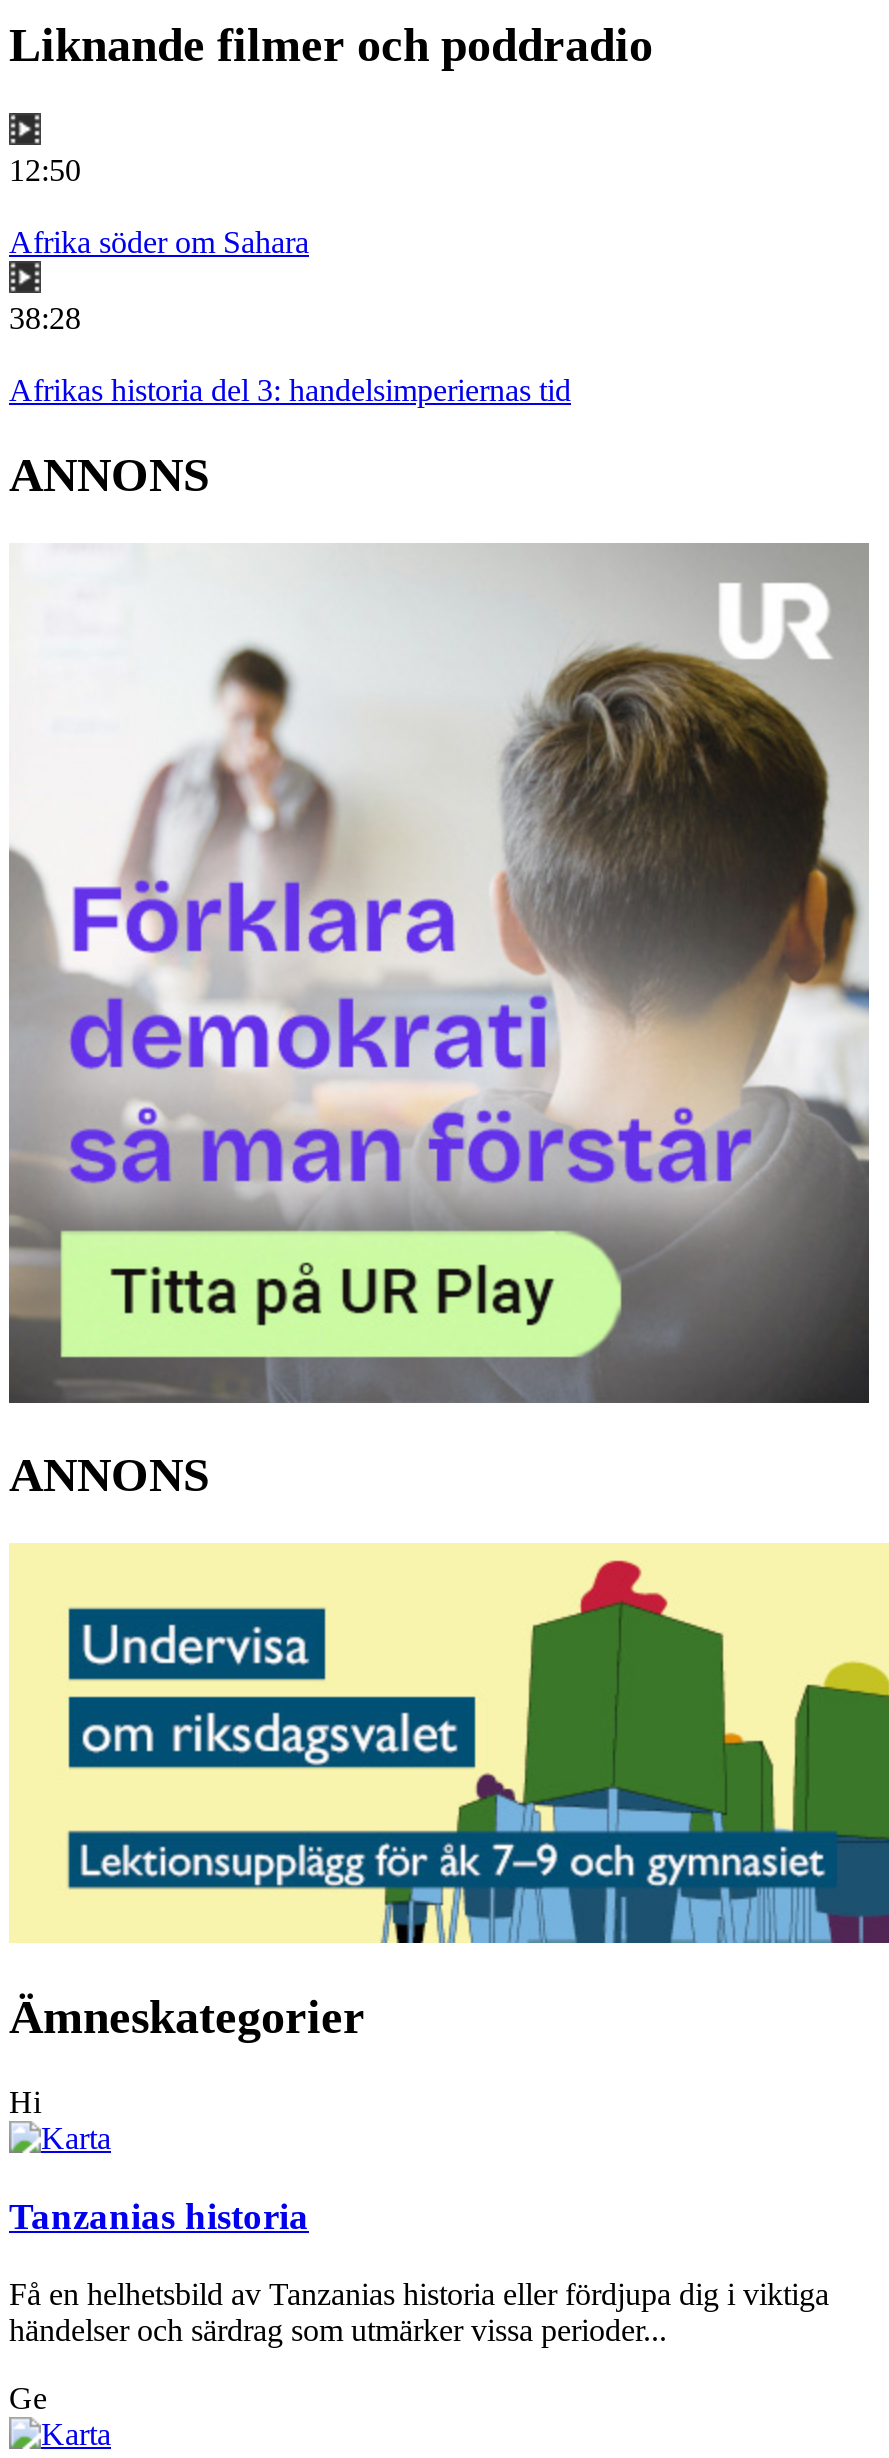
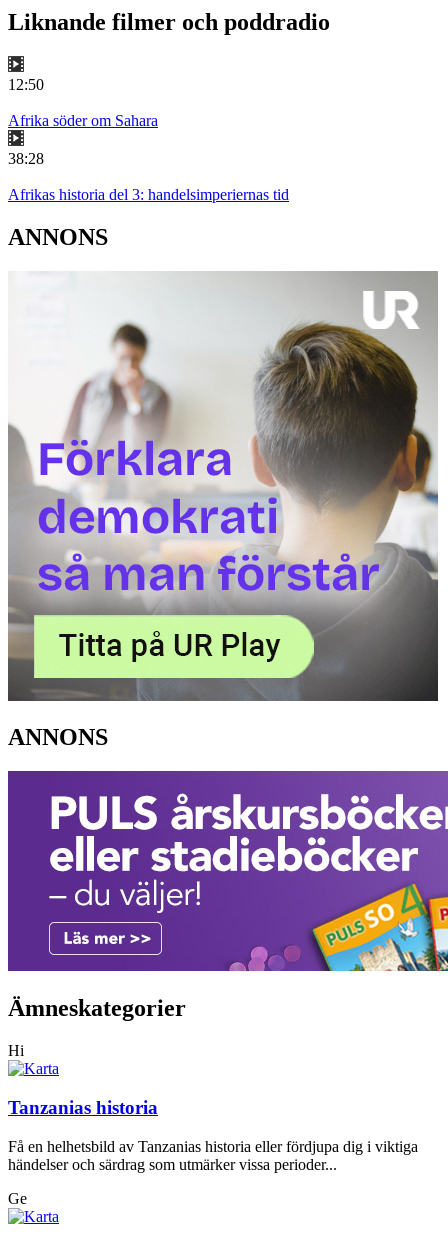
[9,1543,883,1945] [image] -> [7,770,445,972] [image]

